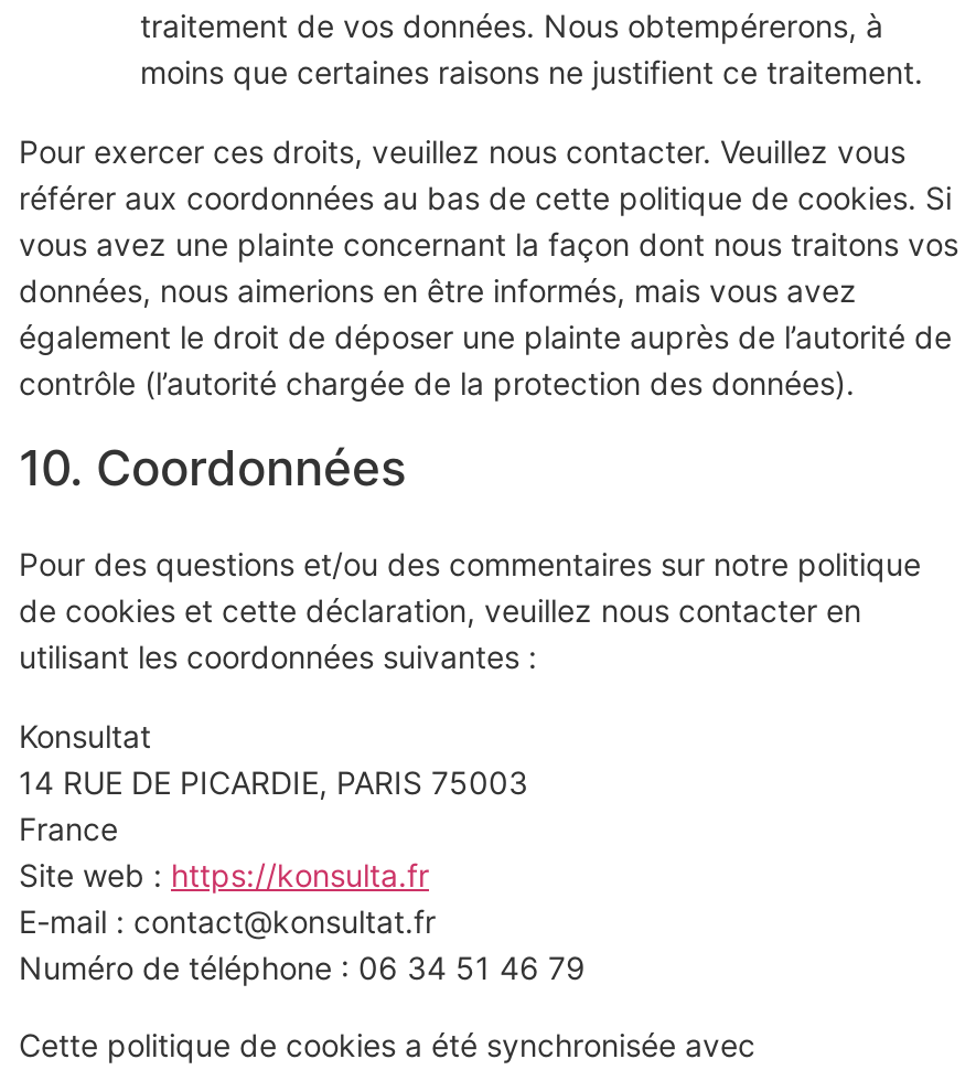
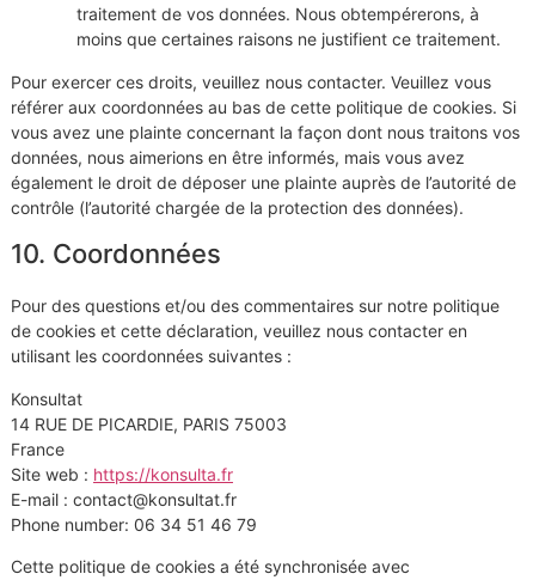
[19,948,586,985] Numéro de téléphone : 06 34 51 46 79 -> [11,514,257,534] Phone number: 06 34 51 46 79

